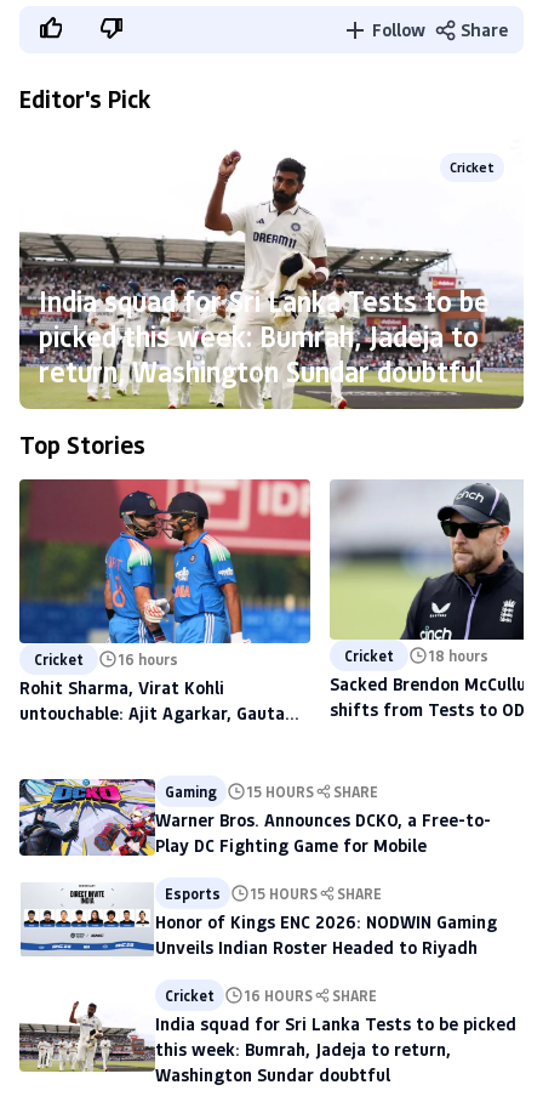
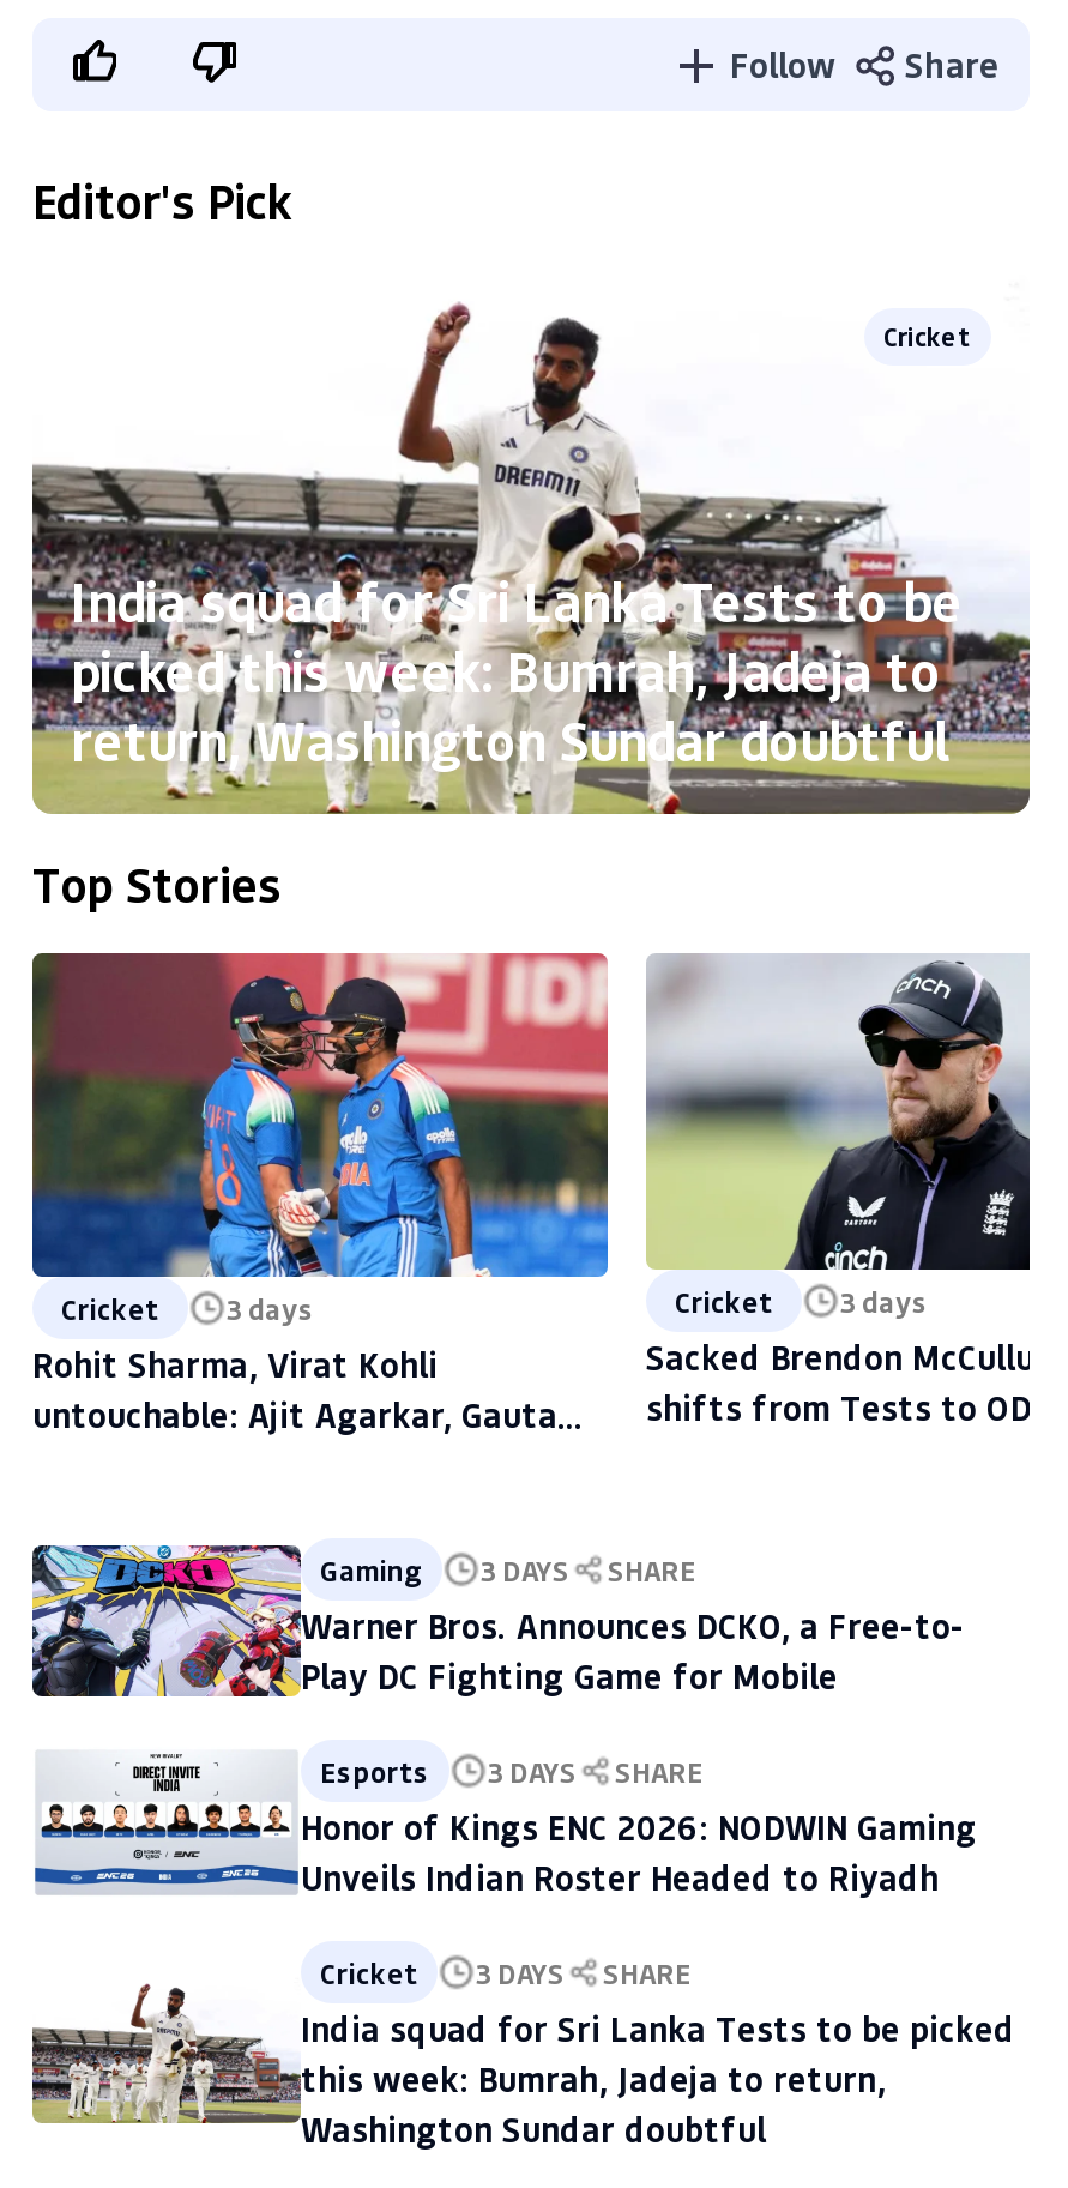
[34,650,178,669] Cricket 16 hours -> [61,1290,315,1328] Cricket 3 days
[344,645,488,665] Cricket 18 hours -> [675,1281,929,1319] Cricket 3 days
[165,782,378,802] Gaming 15 HOURS SHARE -> [320,1551,696,1590] Gaming 3 DAYS SHARE
[165,884,382,904] Esports 15 HOURS SHARE -> [320,1753,704,1791] Esports 3 DAYS SHARE
[165,986,377,1006] Cricket 16 HOURS SHARE -> [320,1954,692,1993] Cricket 3 DAYS SHARE

